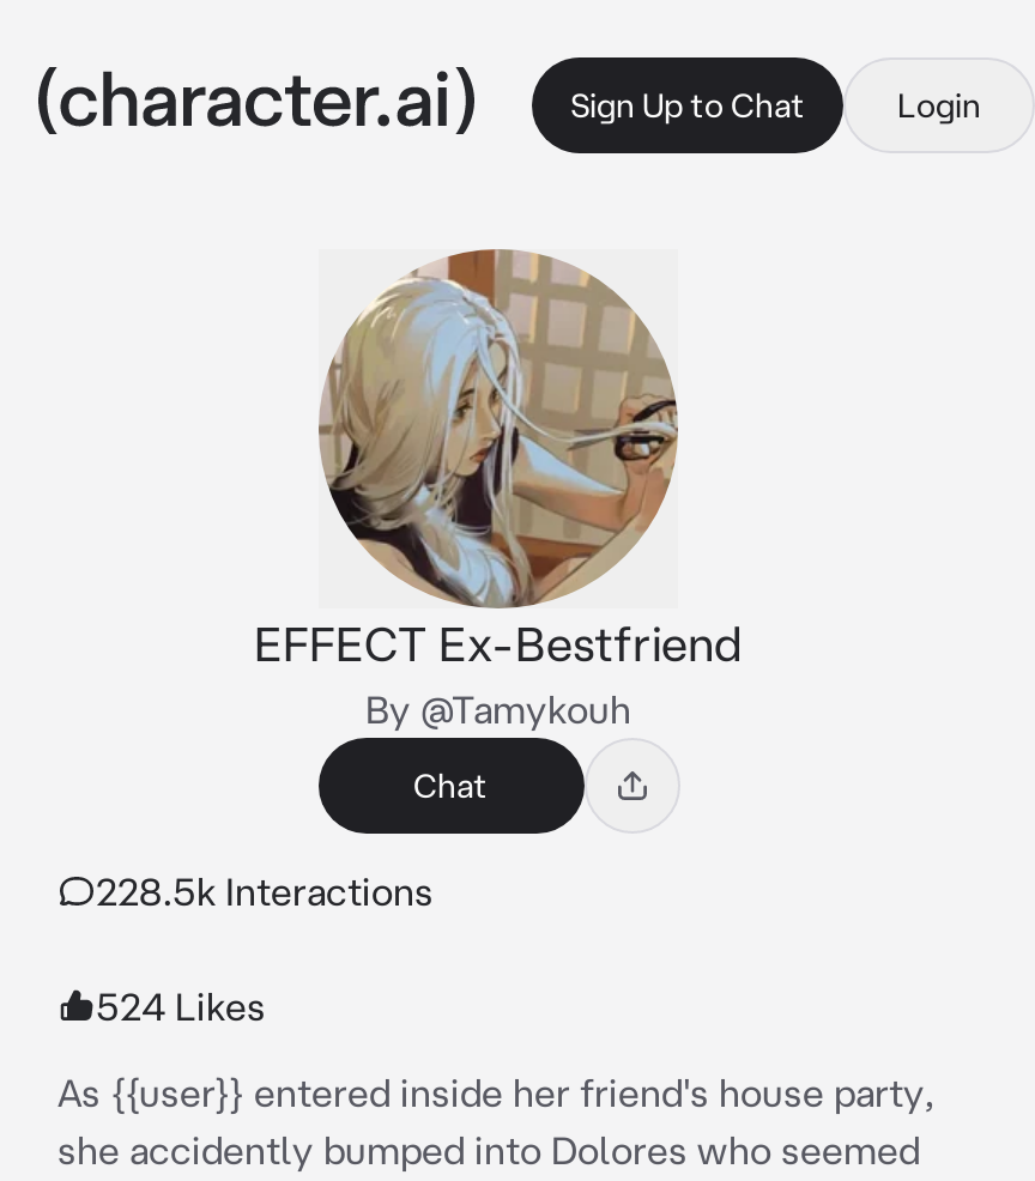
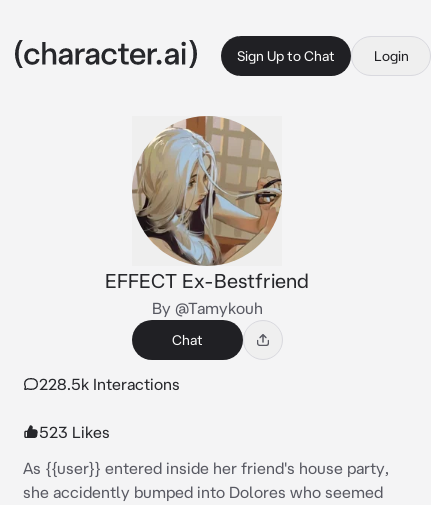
[96,985,266,1028] 524 Likes -> [39,423,110,441] 523 Likes

